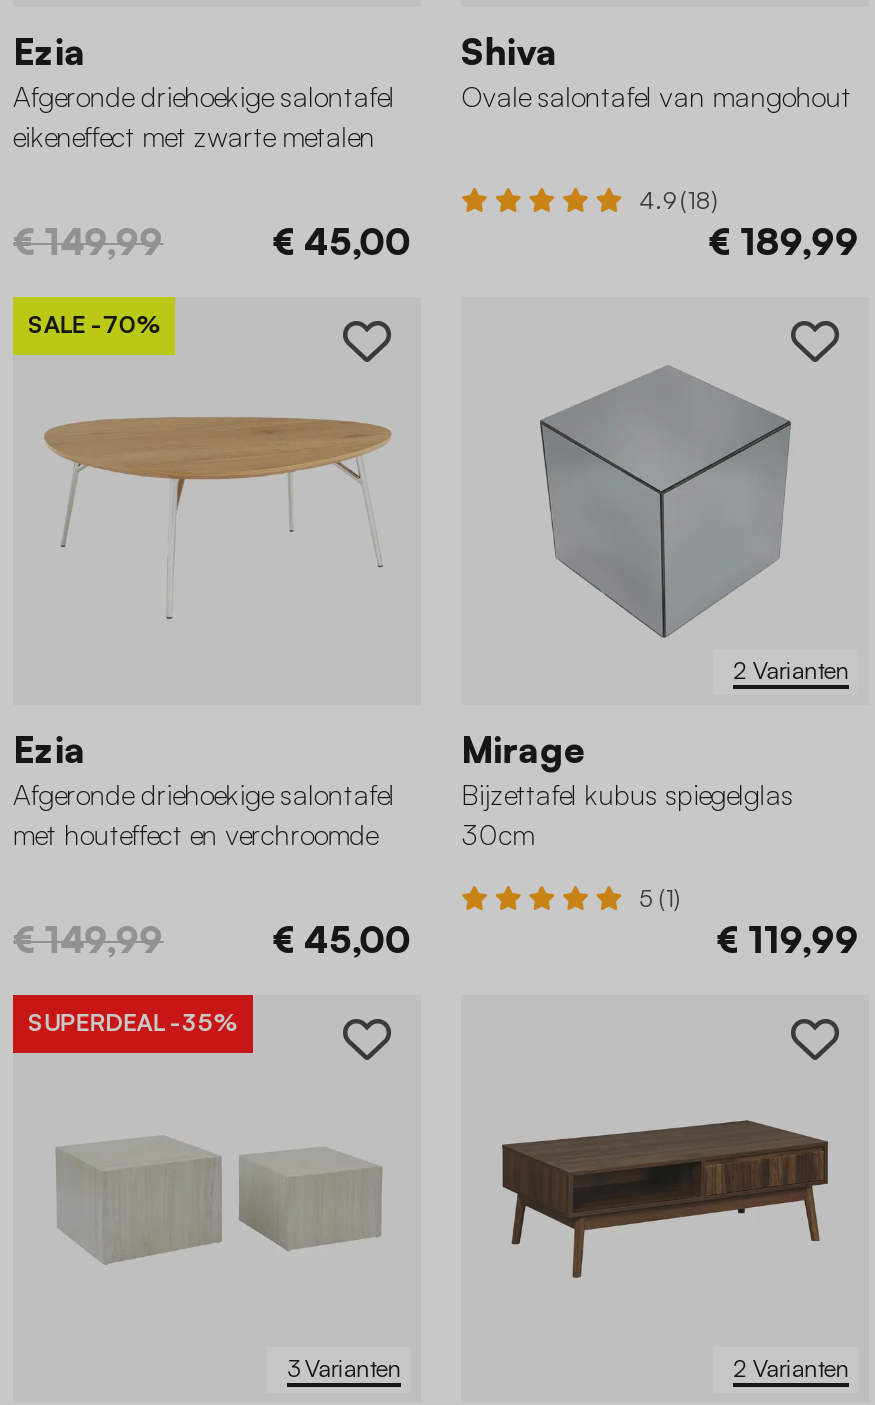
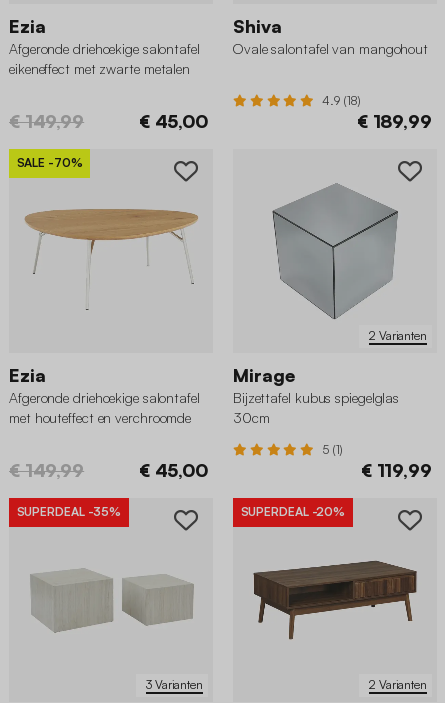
none -> [240,504,345,519] SUPERDEAL -20%

